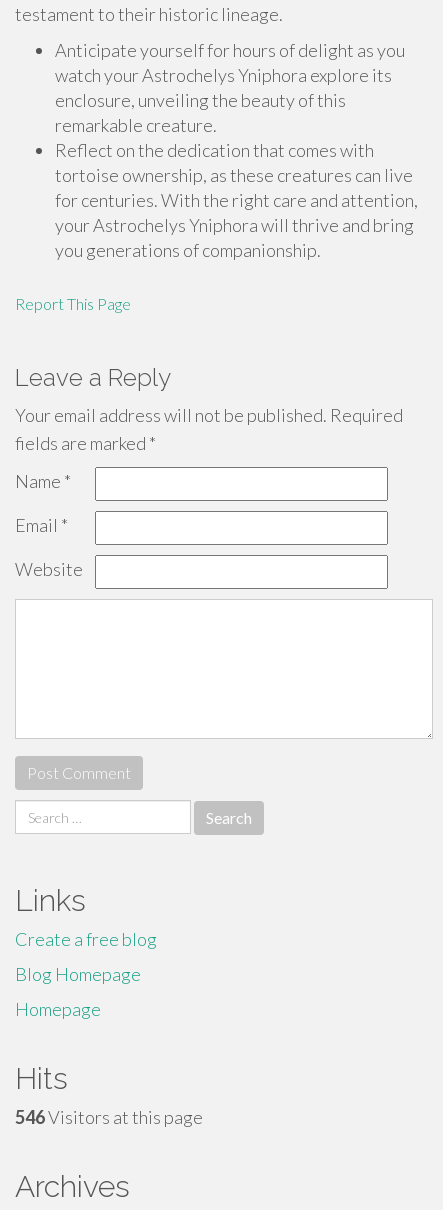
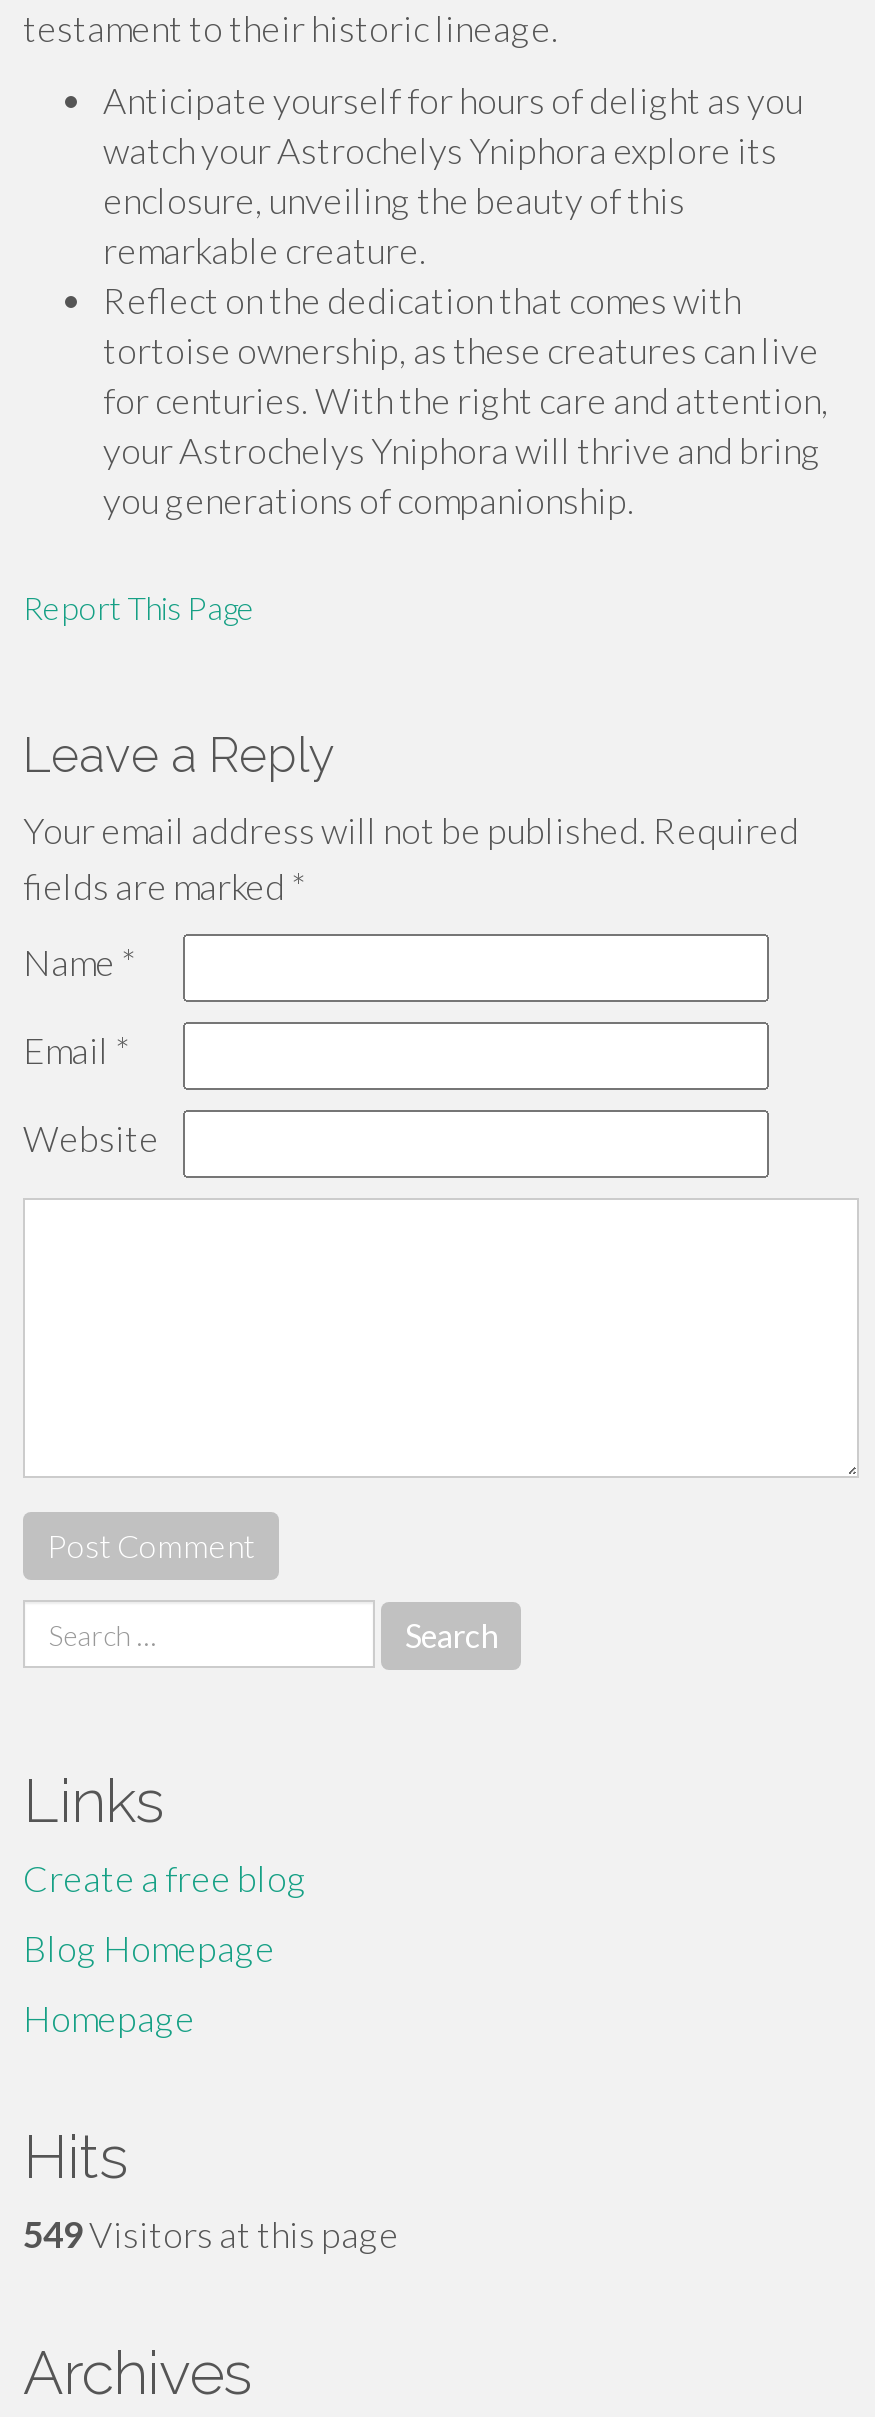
[15,1106,203,1128] 546Visitors at this page -> [23,2212,399,2256] 549Visitors at this page

